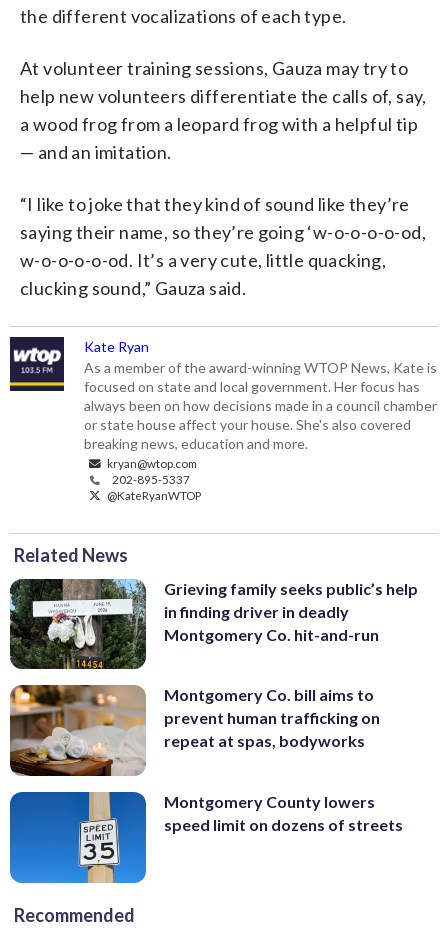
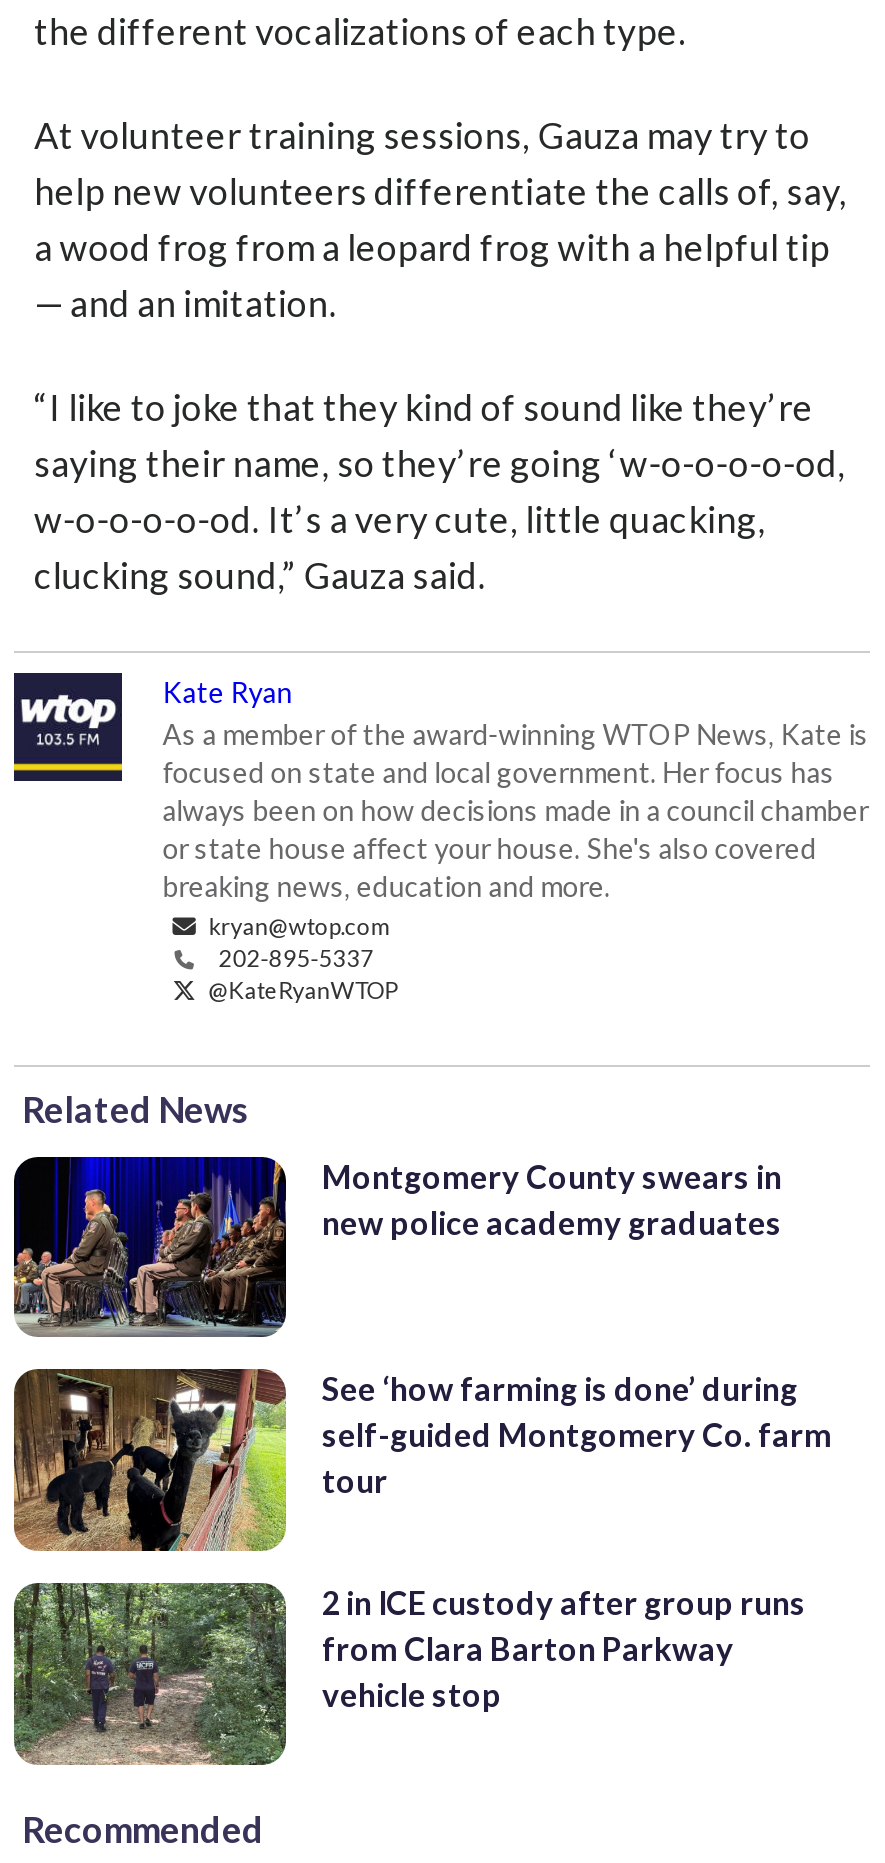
[9,578,418,670] [image] | Grieving family seeks public’s help | in finding driver in deadly | Montgomery Co. hit-and-run -> [12,1155,782,1339] [image] | Montgomery County swears in | new police academy graduates
[9,684,380,777] [image] | Montgomery Co. bill aims to | prevent human trafficking on | repeat at spas, bodyworks -> [12,1367,832,1553] [image] | See ‘how farming is done’ during | self-guided Montgomery Co. farm | tour
[9,791,403,884] [image] | Montgomery County lowers | speed limit on dozens of streets -> [12,1581,806,1767] [image] | 2 in ICE custody after group runs | from Clara Barton Parkway | vehicle stop

